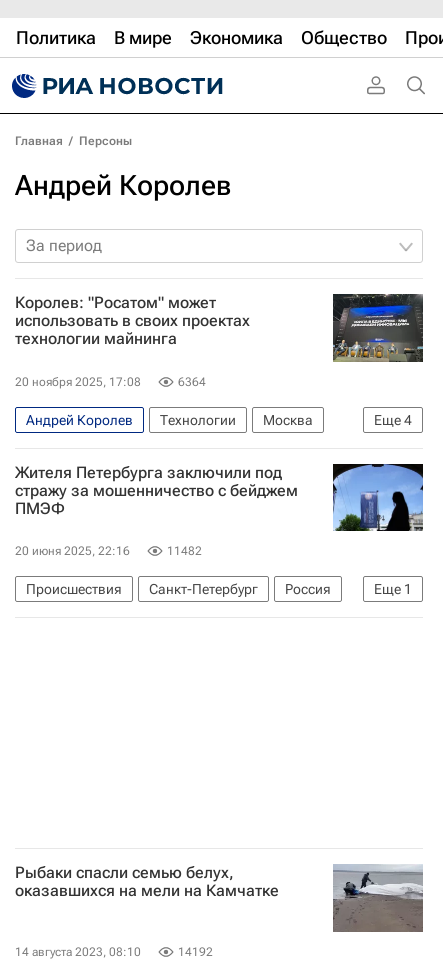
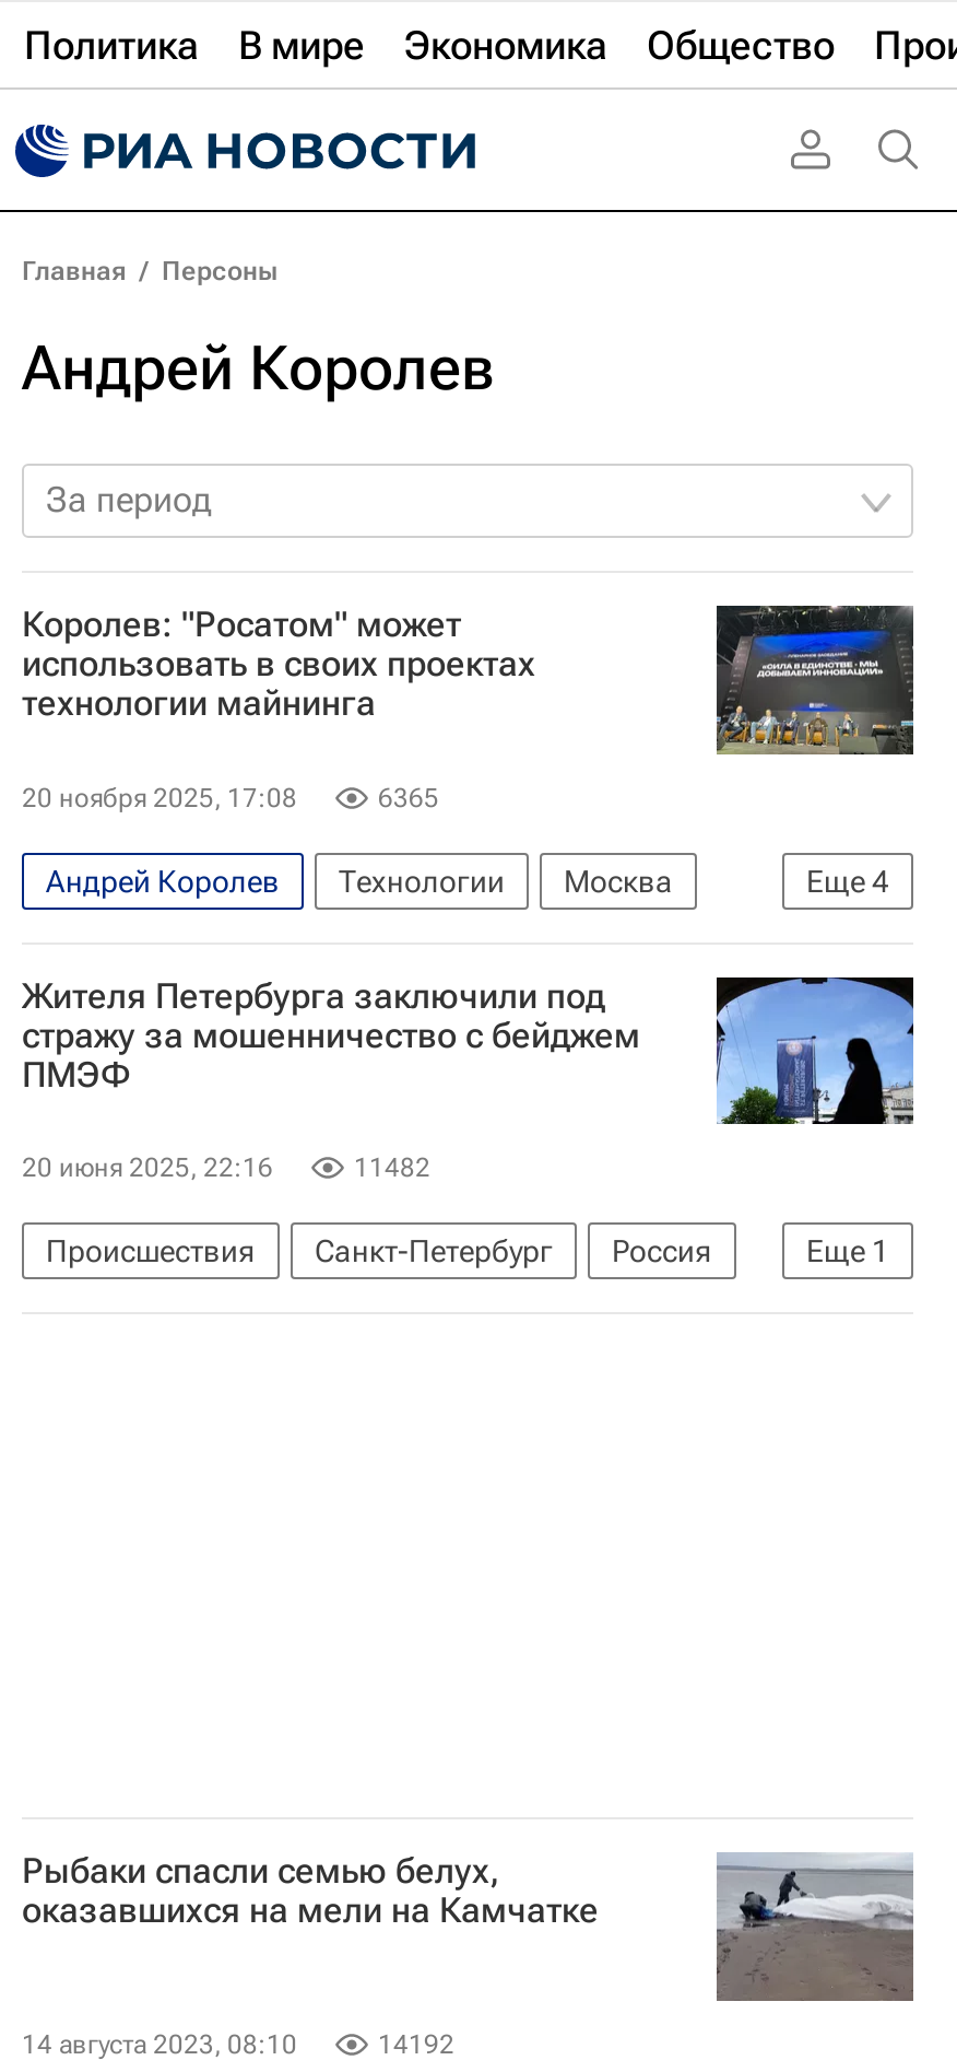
[178,374,206,388] 6364 -> [378,782,439,812] 6365

